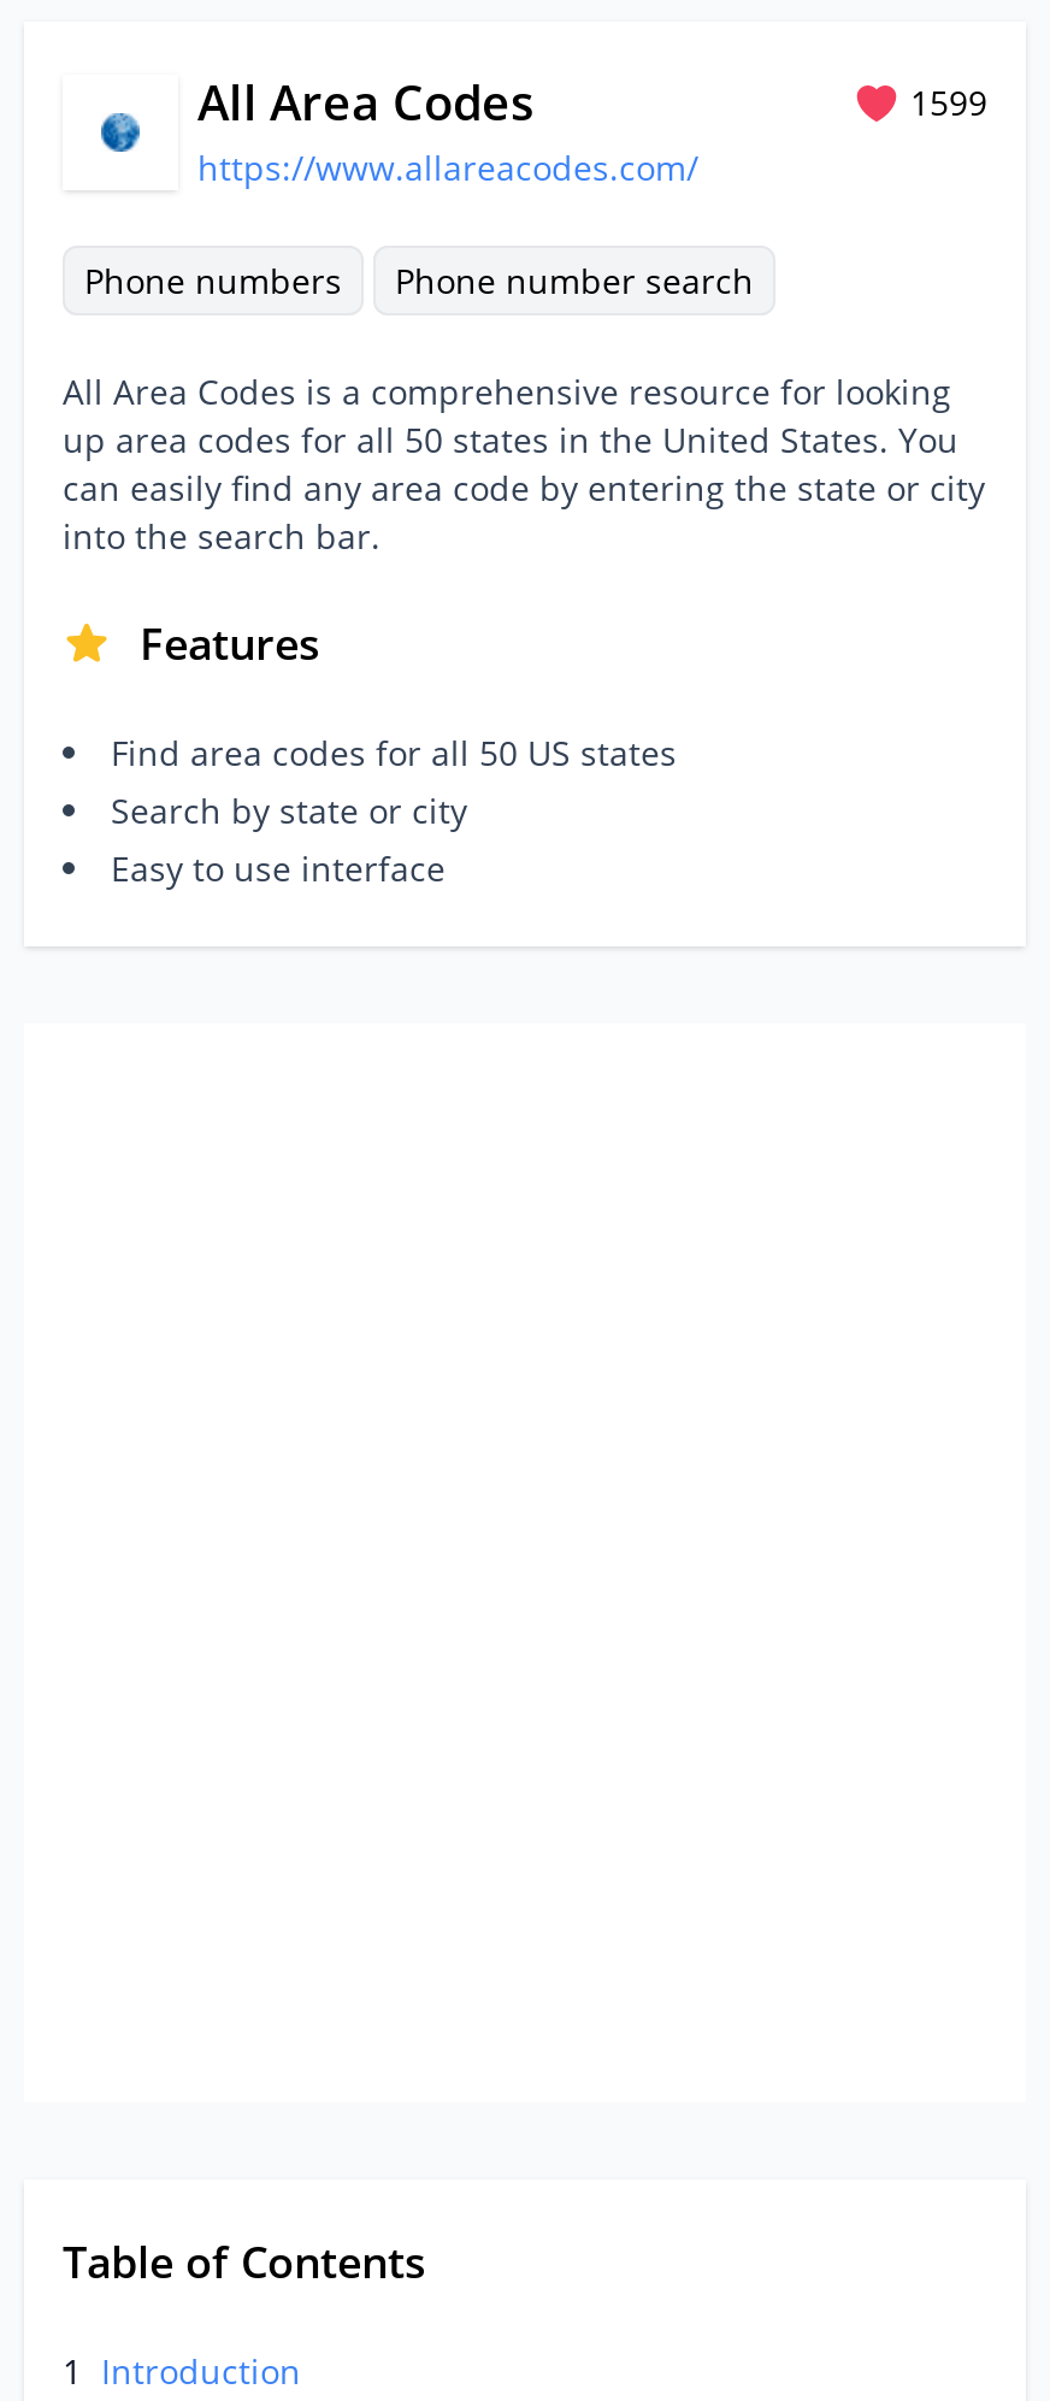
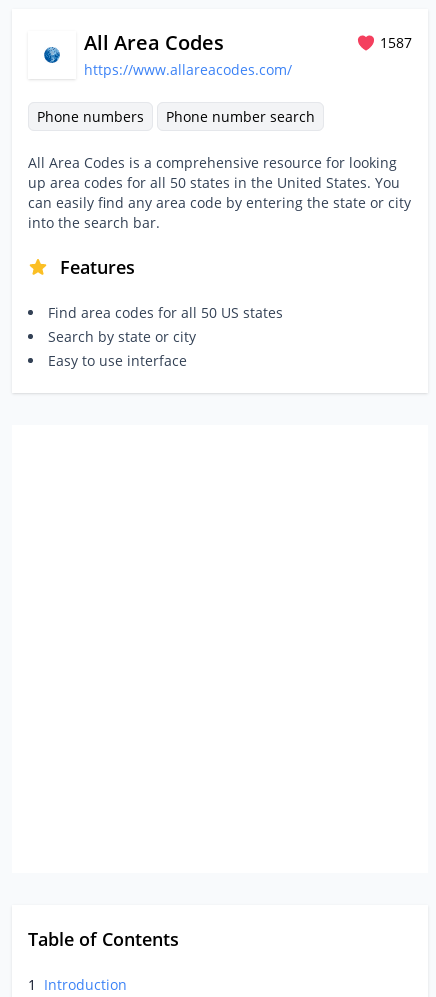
[910,79,987,125] 1599 -> [380,33,412,52] 1587

